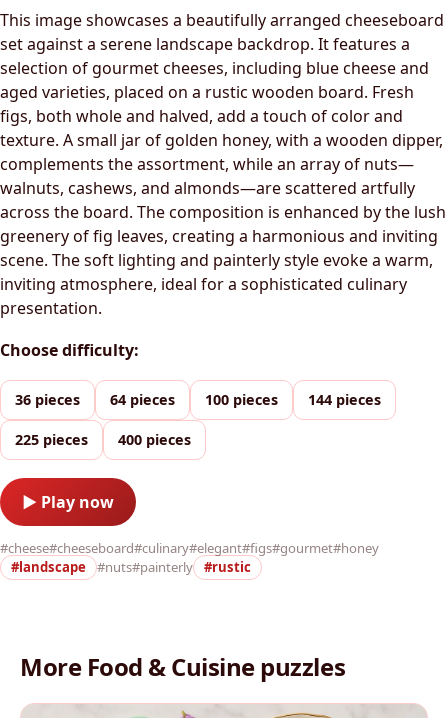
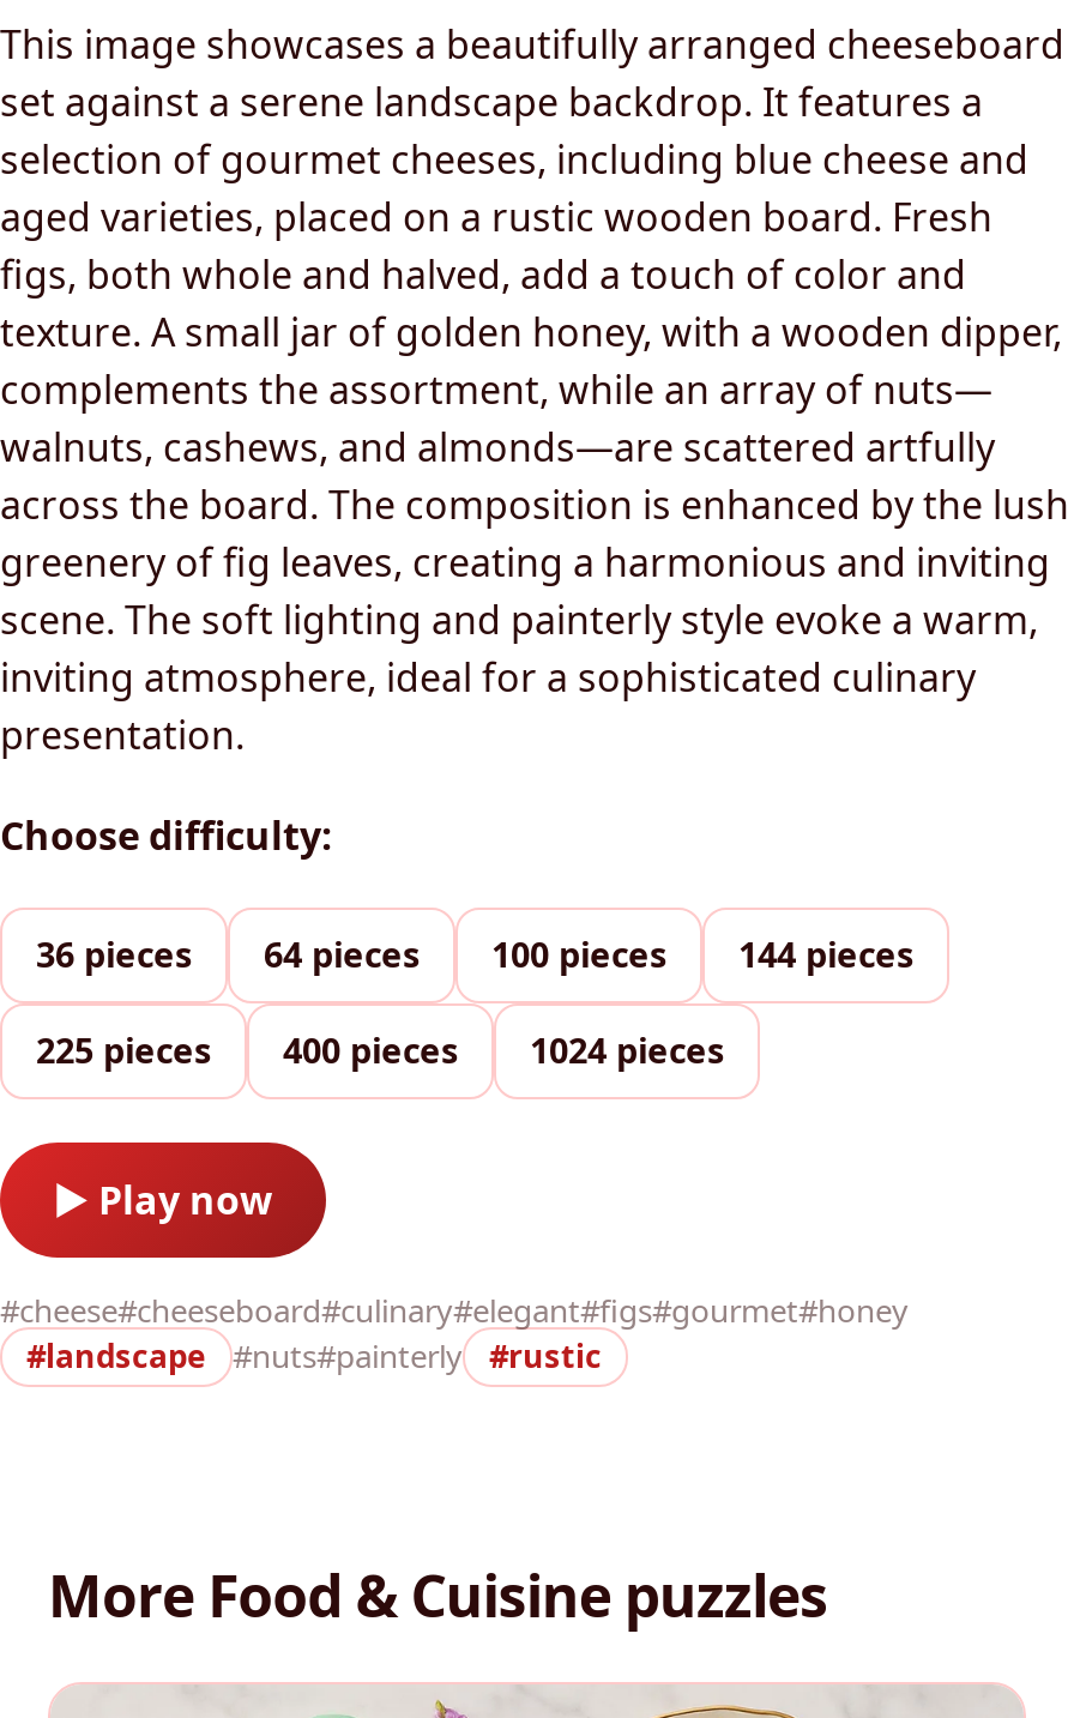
none -> [530,1028,724,1074] 1024 pieces

